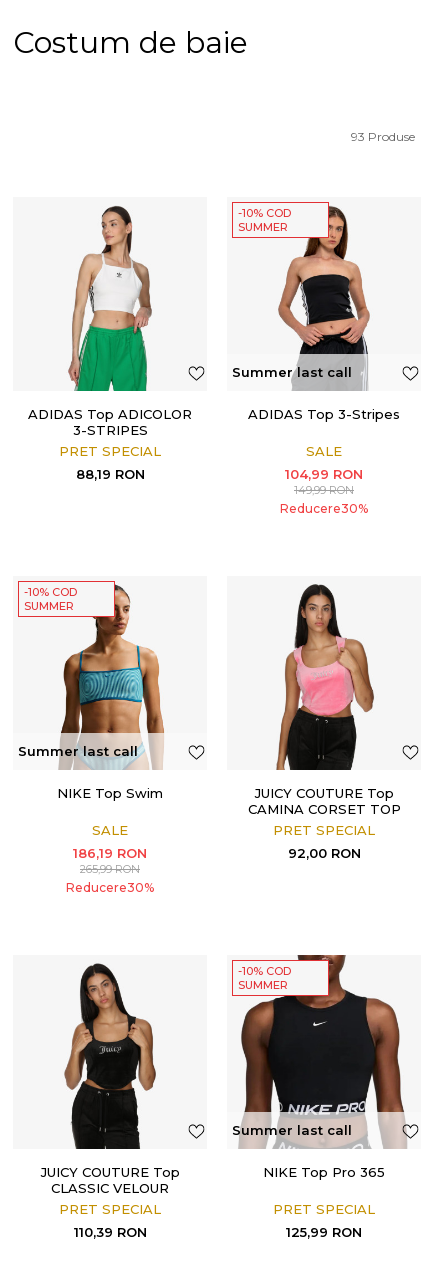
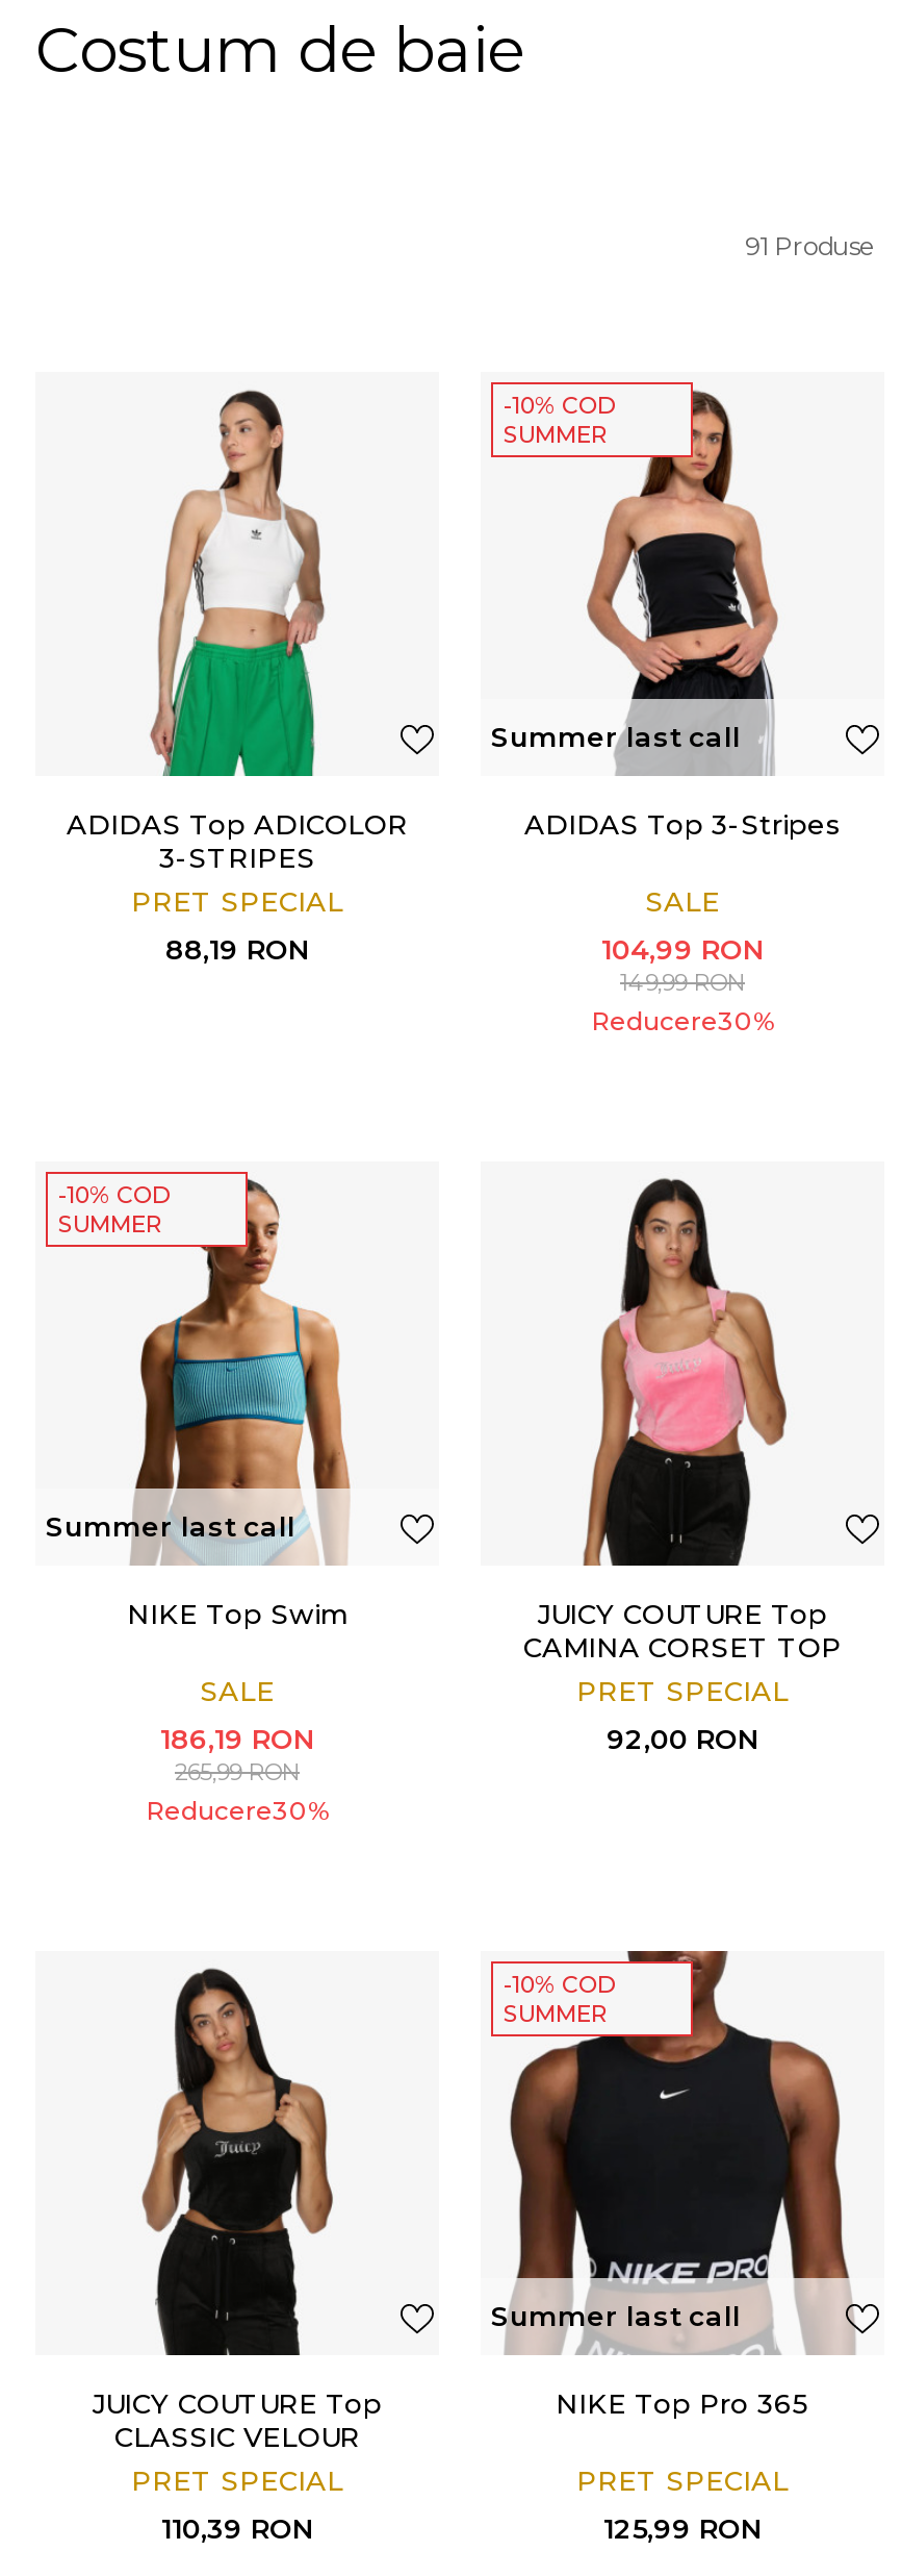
[351,129,415,144] 93 Produse -> [745,230,872,261] 91 Produse

